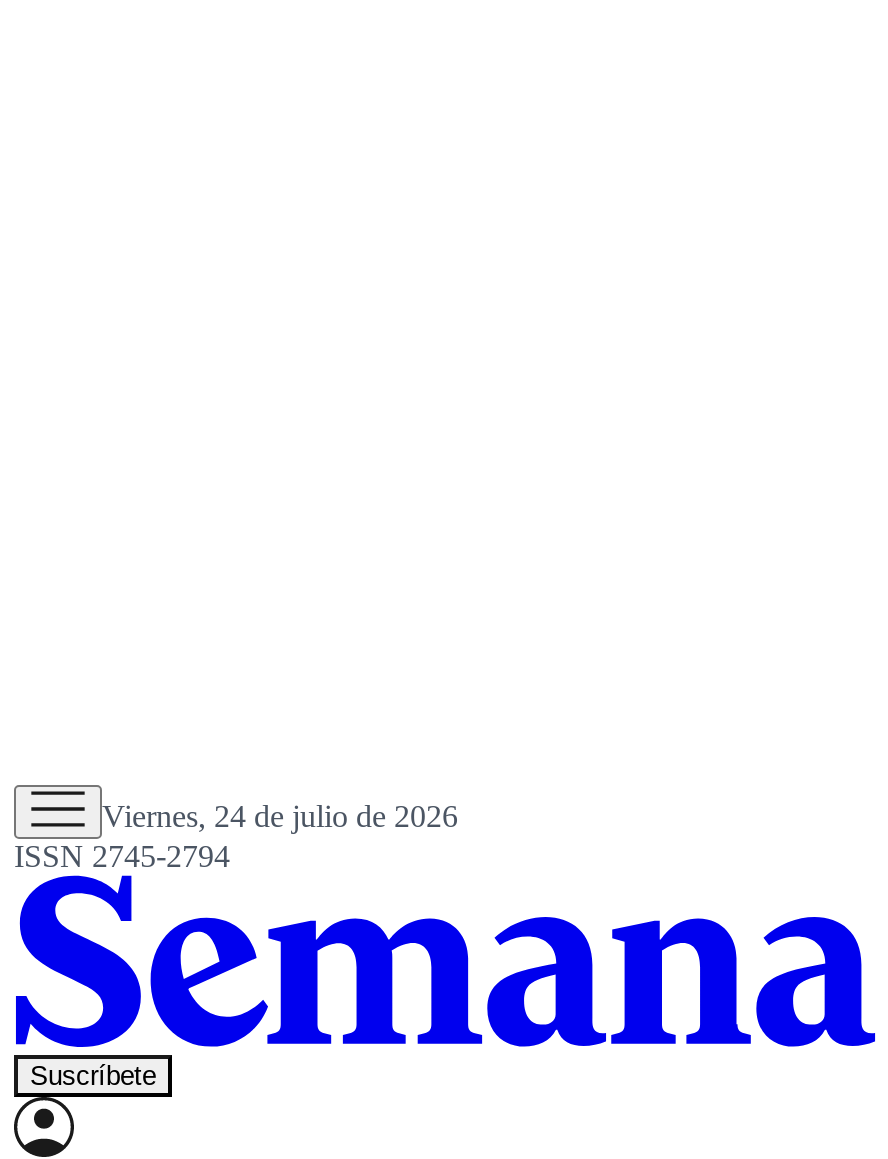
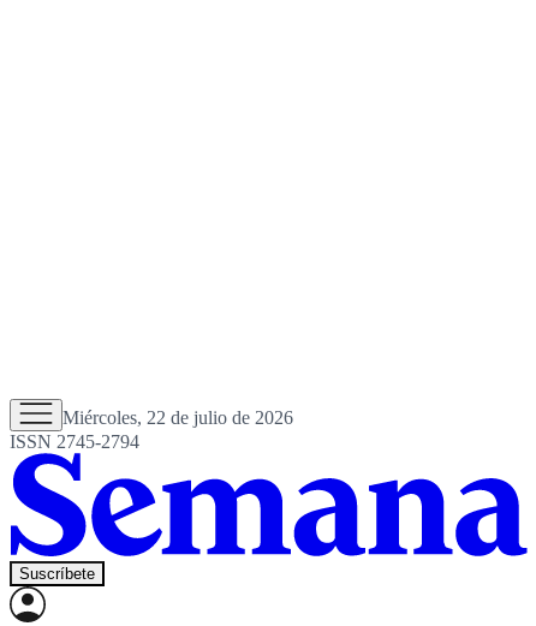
[102,799,458,833] Viernes, 24 de julio de 2026 -> [62,407,293,428] Miércoles, 22 de julio de 2026

